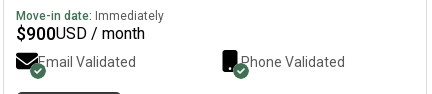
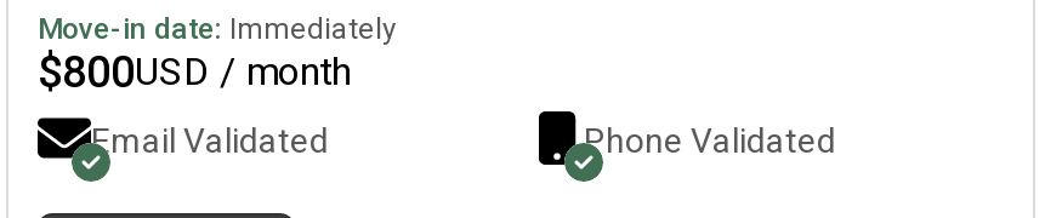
[16,23,145,44] $900USD / month -> [38,46,351,97] $800USD / month

